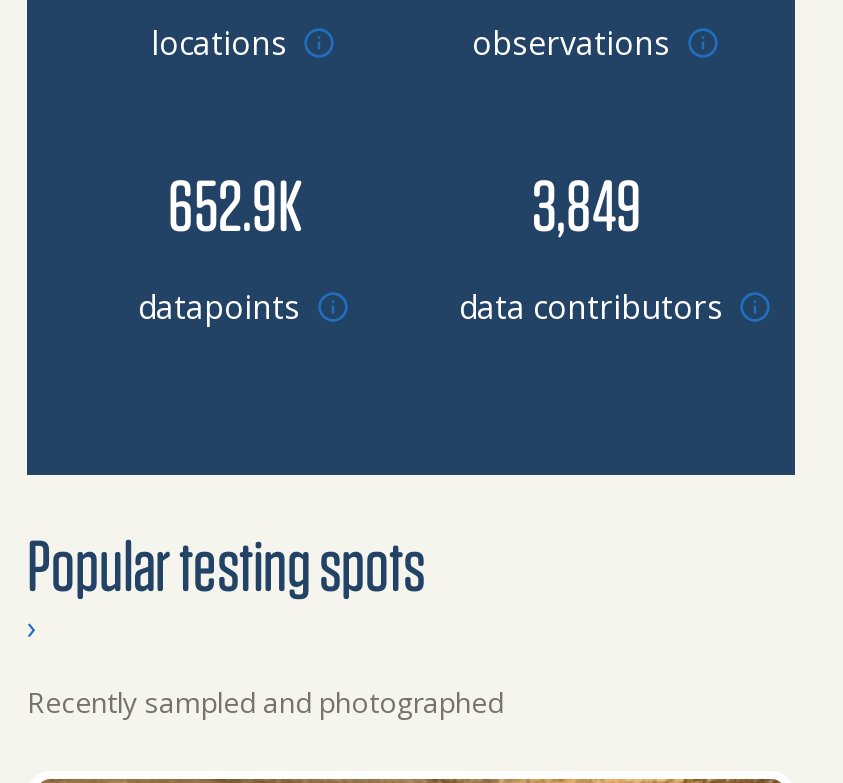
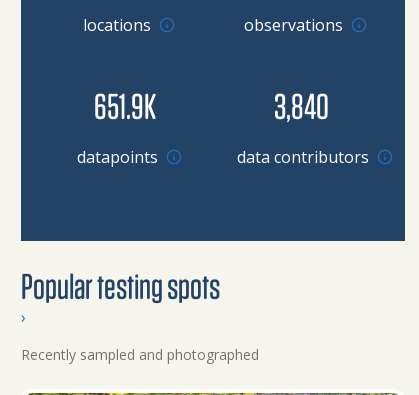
[168,160,302,244] 652.9K -> [94,84,156,126] 651.9K
[532,160,642,244] 3,849 -> [273,84,328,126] 3,840

